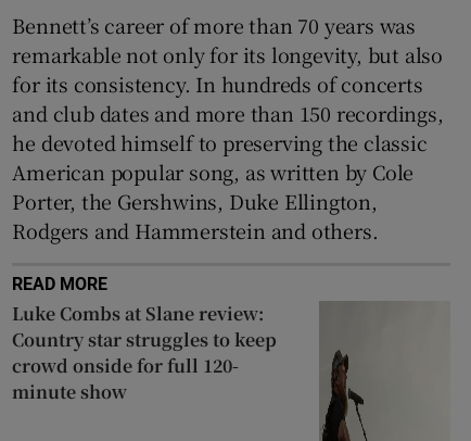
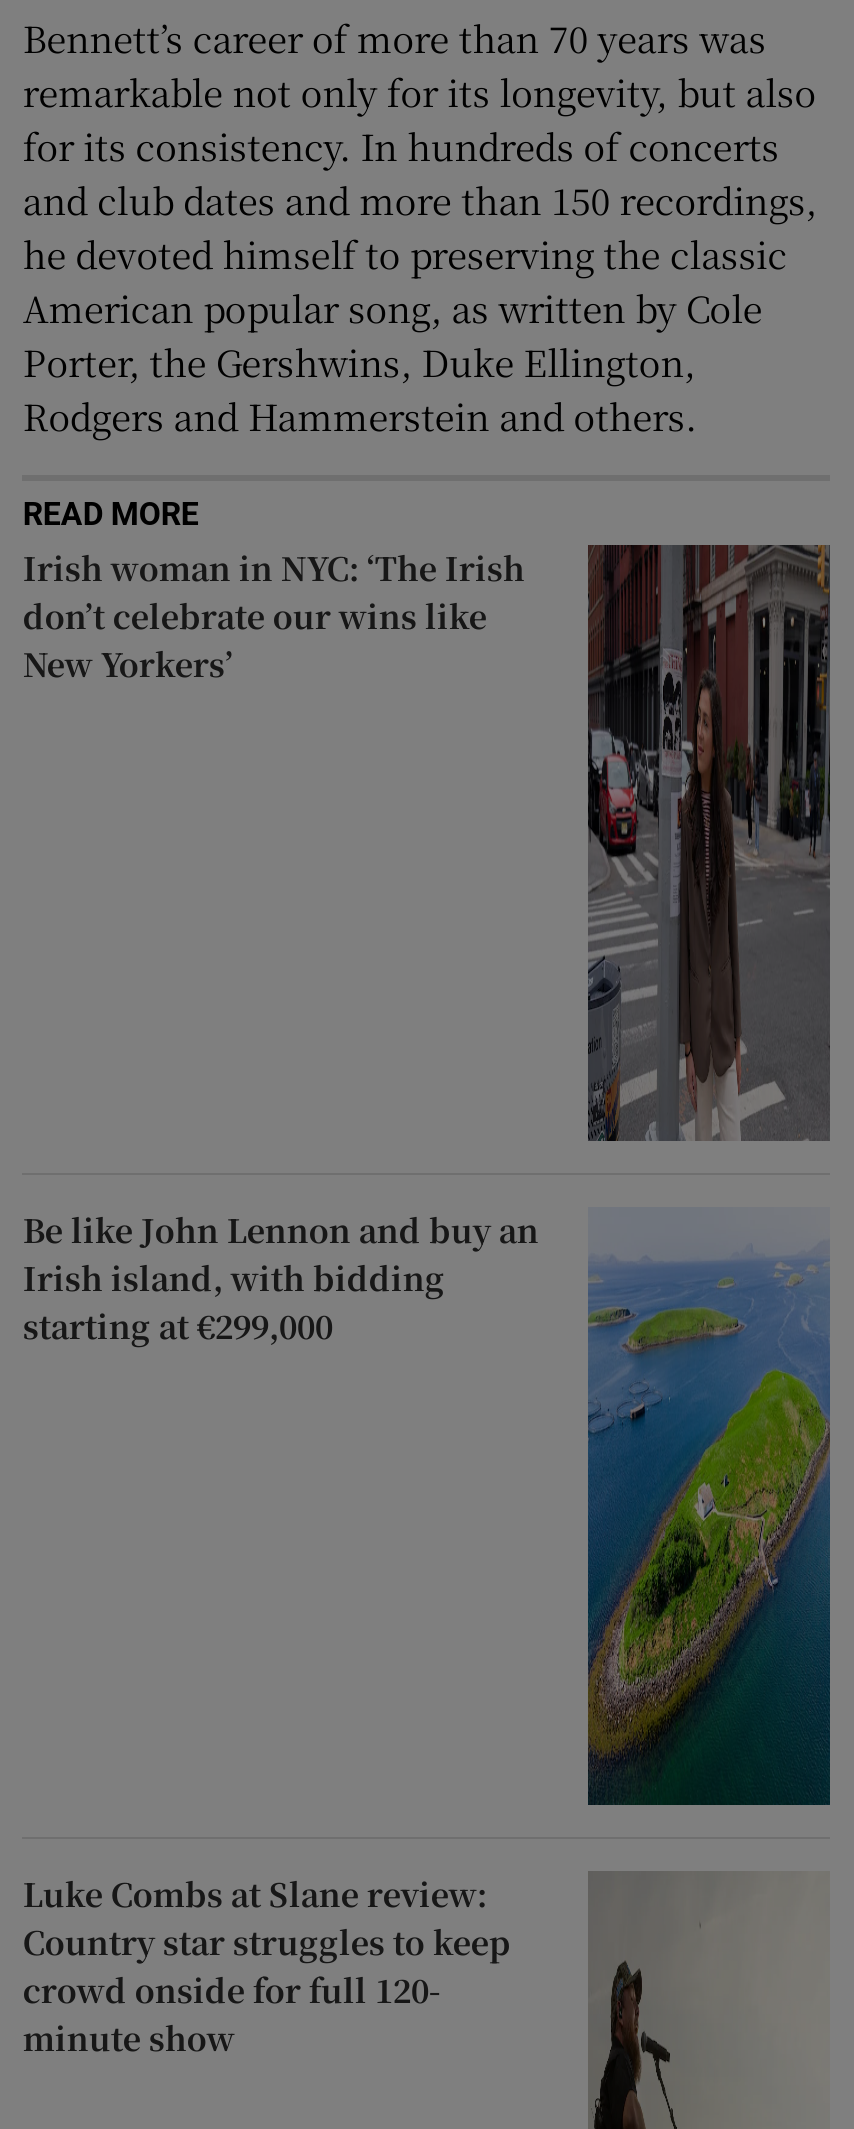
none -> [23,543,832,1143] [image] | Irish woman in NYC: ‘The Irish | don’t celebrate our wins like | New Yorkers’
none -> [23,1207,832,1807] [image] | Be like John Lennon and buy an | Irish island, with bidding | starting at €299,000

